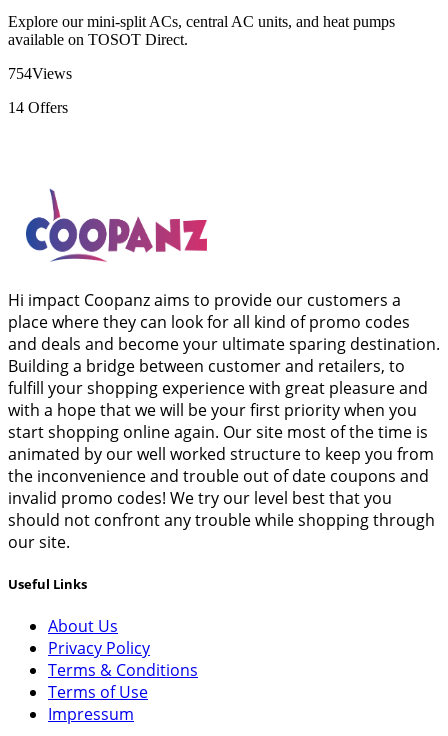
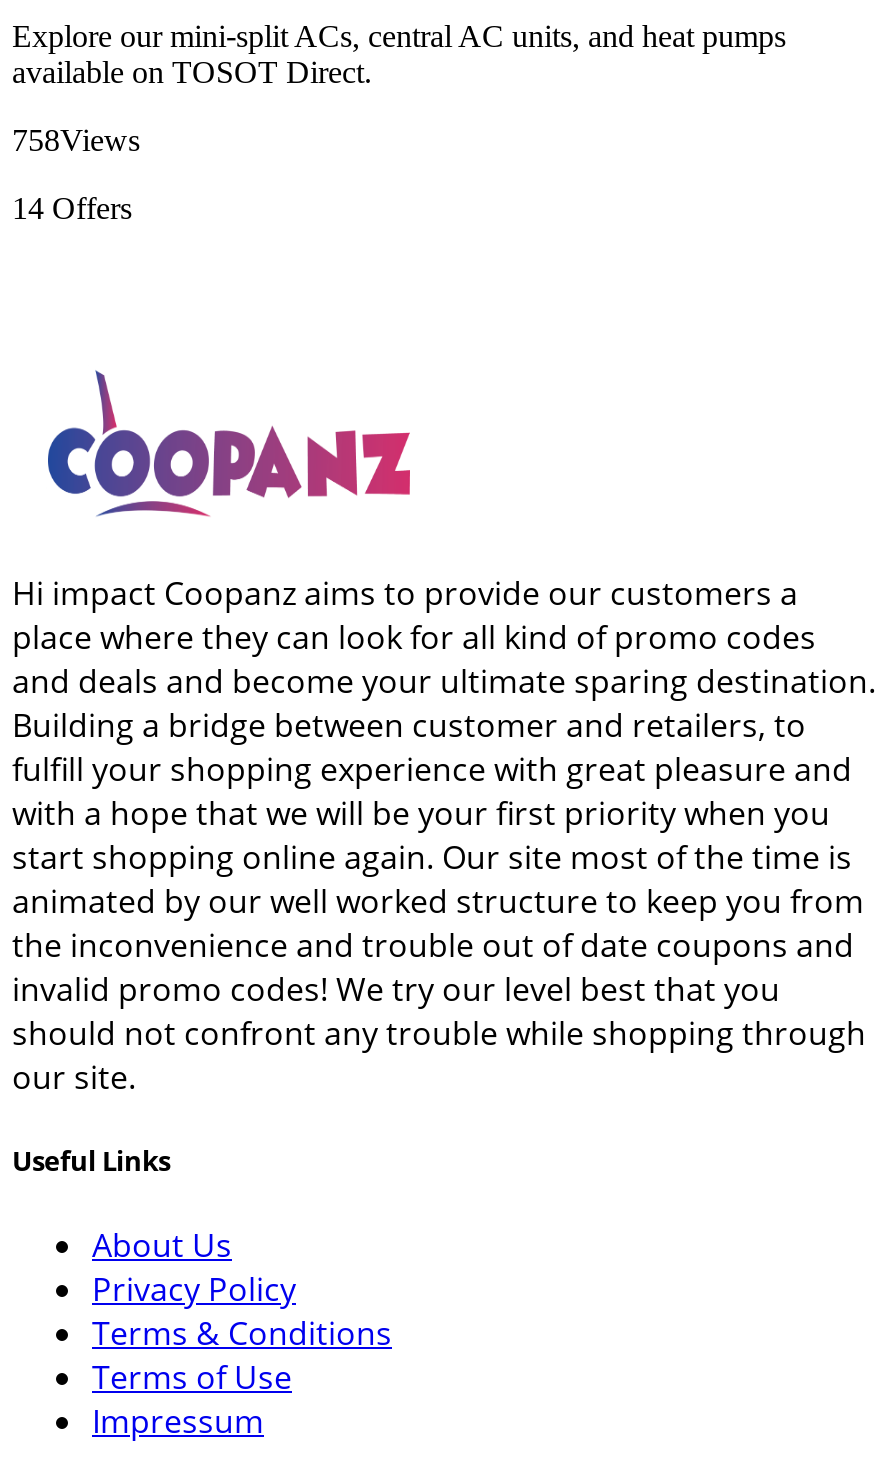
[8,65,72,82] 754Views -> [12,123,140,157] 758Views

